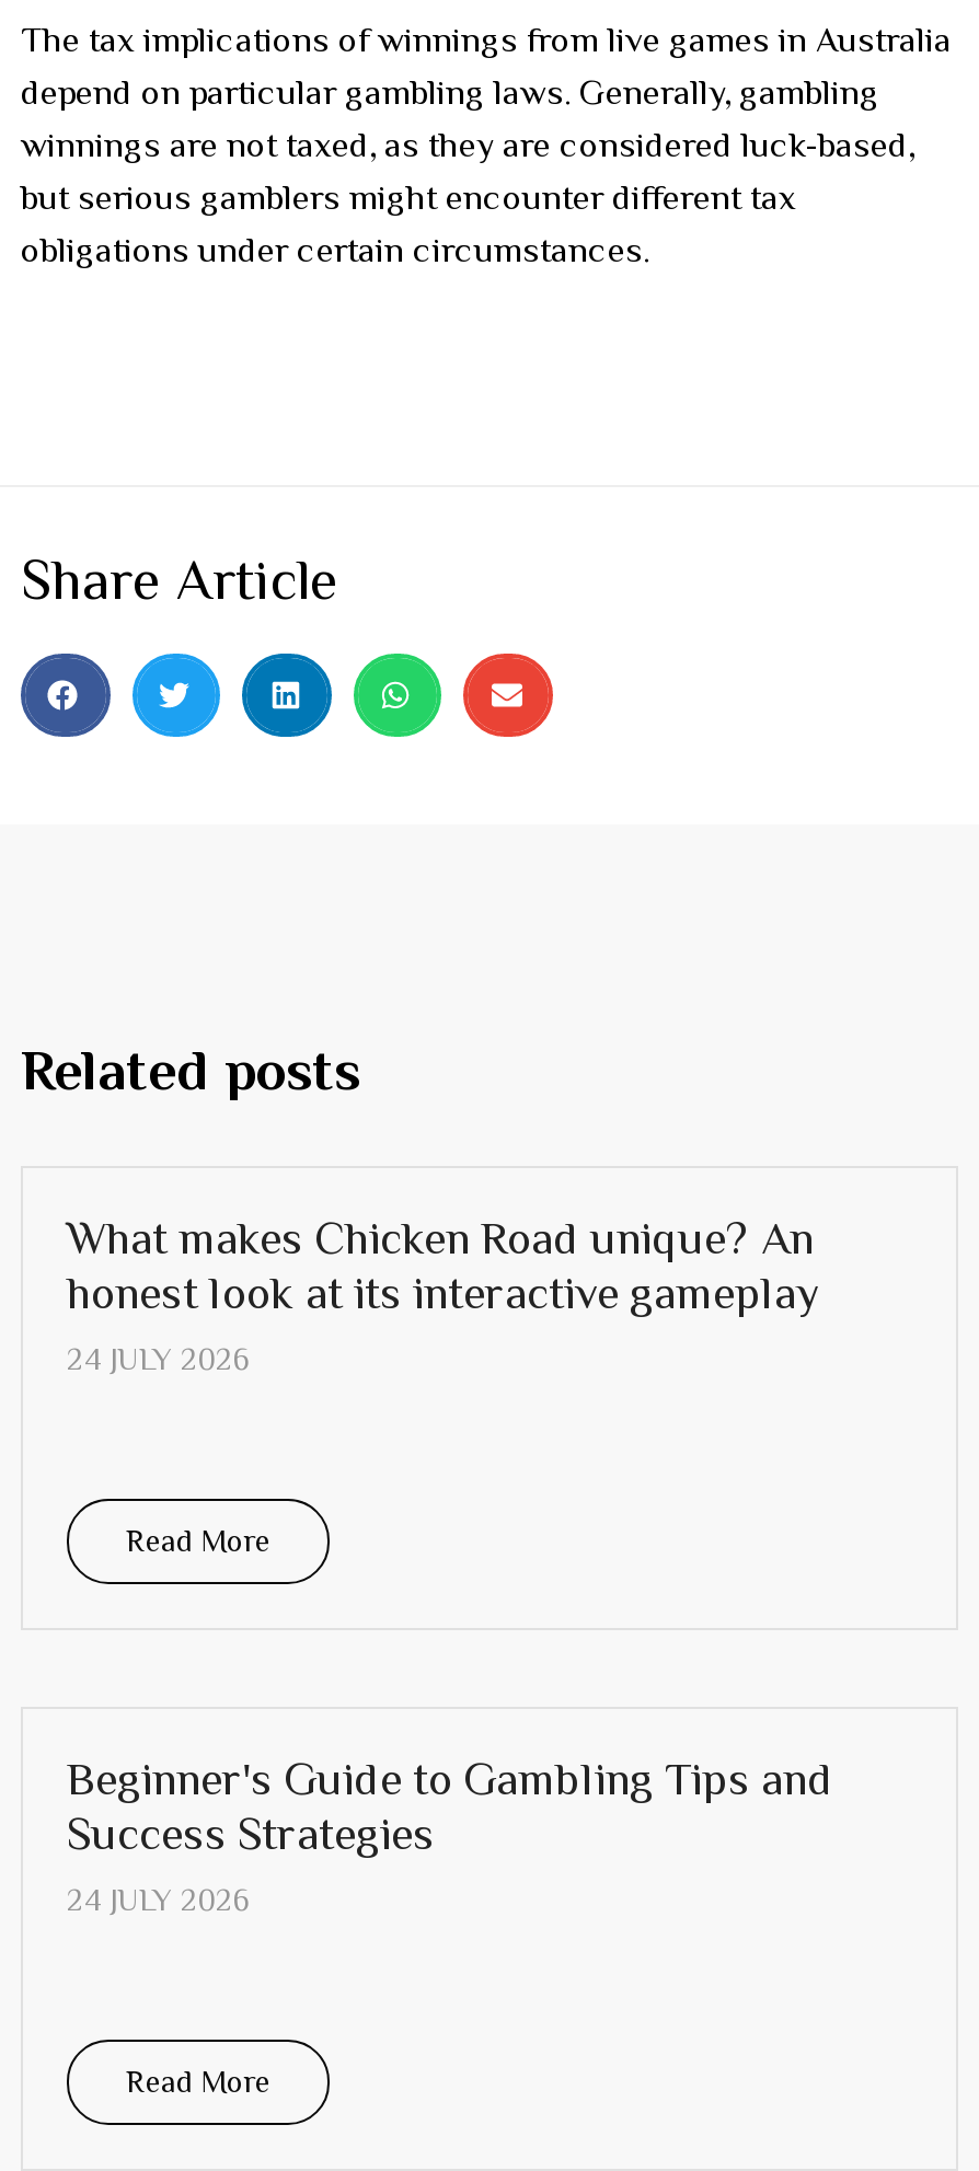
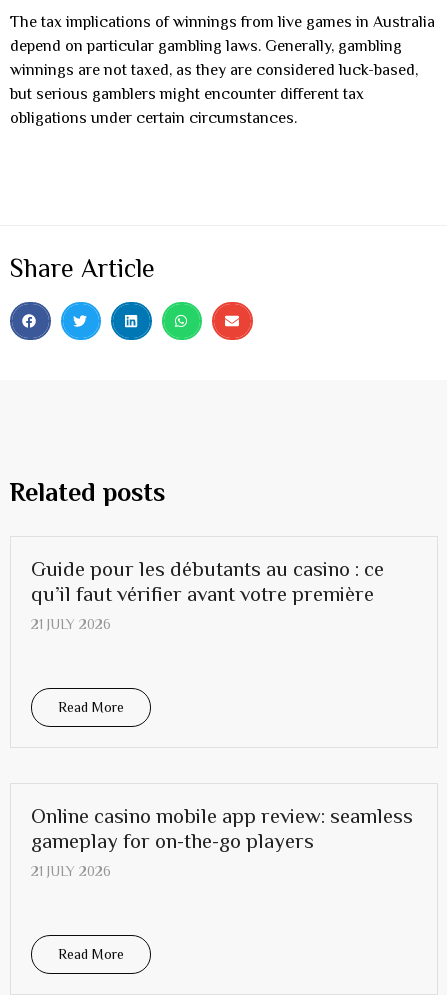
[67,1212,820,1376] What makes Chicken Road unique? An | honest look at its interactive gameplay | 24 JULY 2026 -> [31,557,384,632] Guide pour les débutants au casino : ce | qu’il faut vérifier avant votre première | 21 JULY 2026
[67,1753,833,1917] Beginner's Guide to Gambling Tips and | Success Strategies | 24 JULY 2026 -> [31,804,413,879] Online casino mobile app review: seamless | gameplay for on-the-go players | 21 JULY 2026

